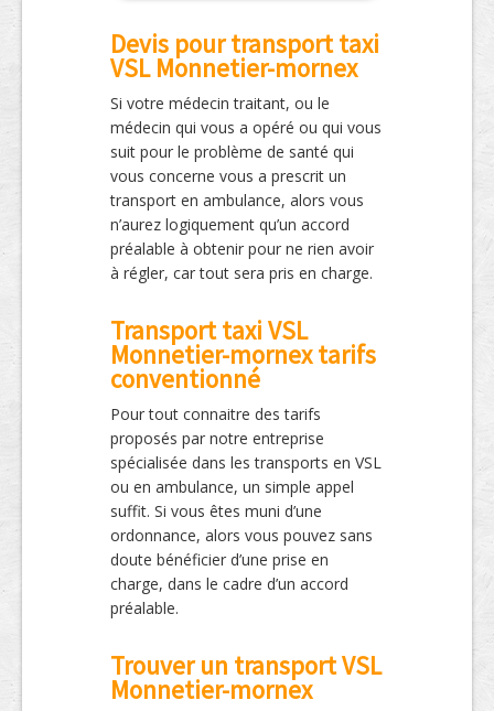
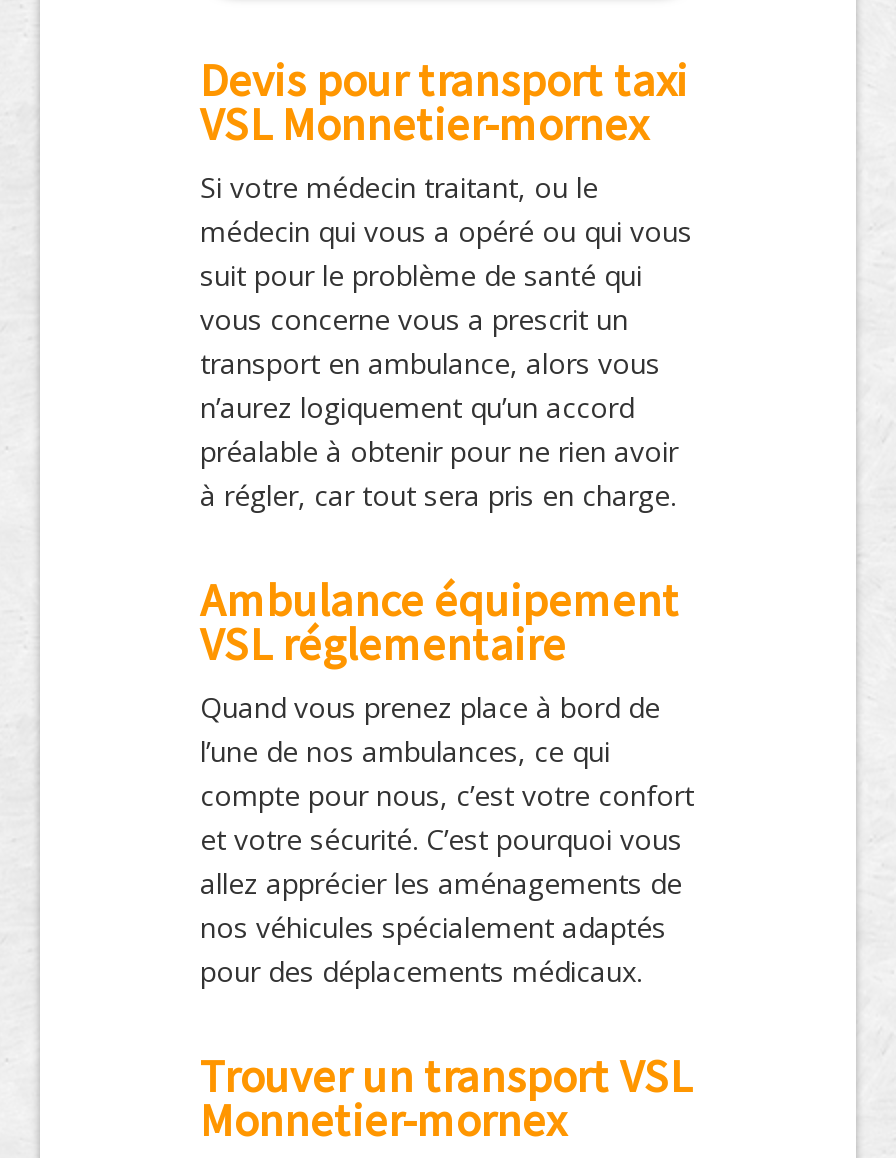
[110,314,382,618] Transport taxi VSL | Monnetier-mornex tarifs | conventionné | Pour tout connaitre des tarifs | proposés par notre entreprise | spécialisée dans les transports en VSL | ou en ambulance, un simple appel | suffit. Si vous êtes muni d’une | ordonnance, alors vous pouvez sans | doute bénéficier d’une prise en | charge, dans le cadre d’un accord | préalable. -> [200,570,694,990] Ambulance équipement | VSL réglementaire | Quand vous prenez place à bord de | l’une de nos ambulances, ce qui | compte pour nous, c’est votre confort | et votre sécurité. C’est pourquoi vous | allez apprécier les aménagements de | nos véhicules spécialement adaptés | pour des déplacements médicaux.

